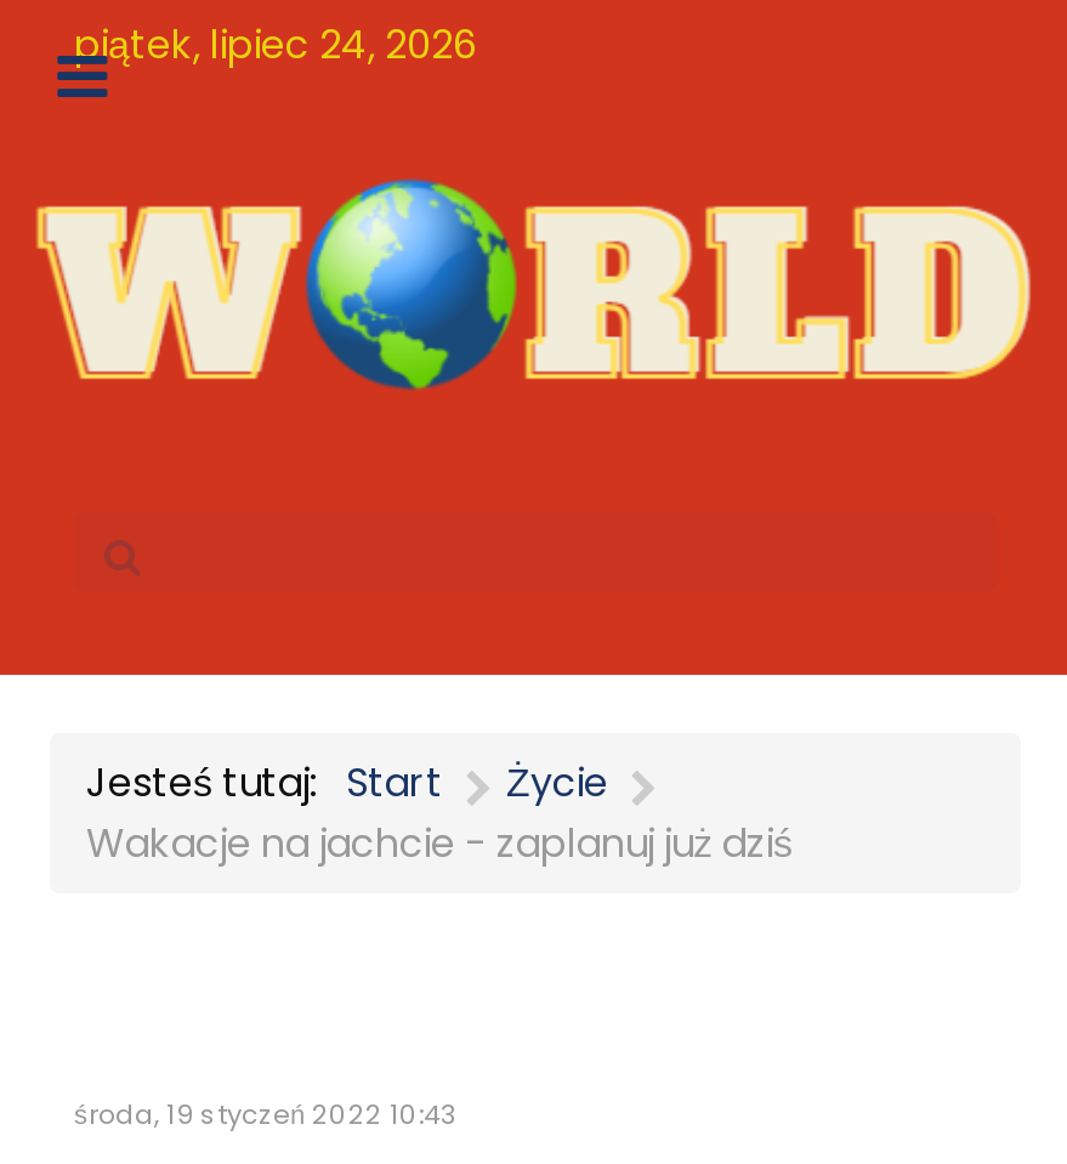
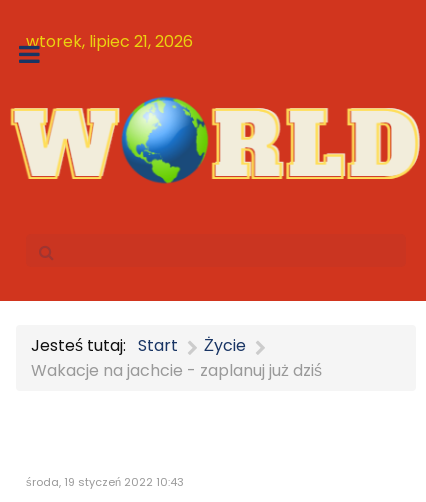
[74,17,477,73] piątek, lipiec 24, 2026 -> [26,30,193,53] wtorek, lipiec 21, 2026

